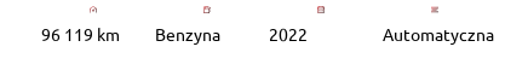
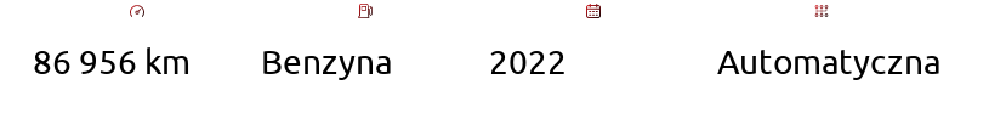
[41,22,220,44] 96 119 km Benzyna -> [33,37,392,80] 86 956 km Benzyna

